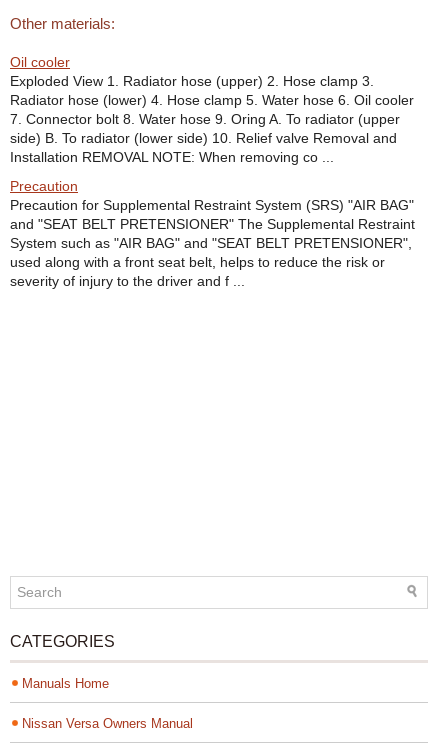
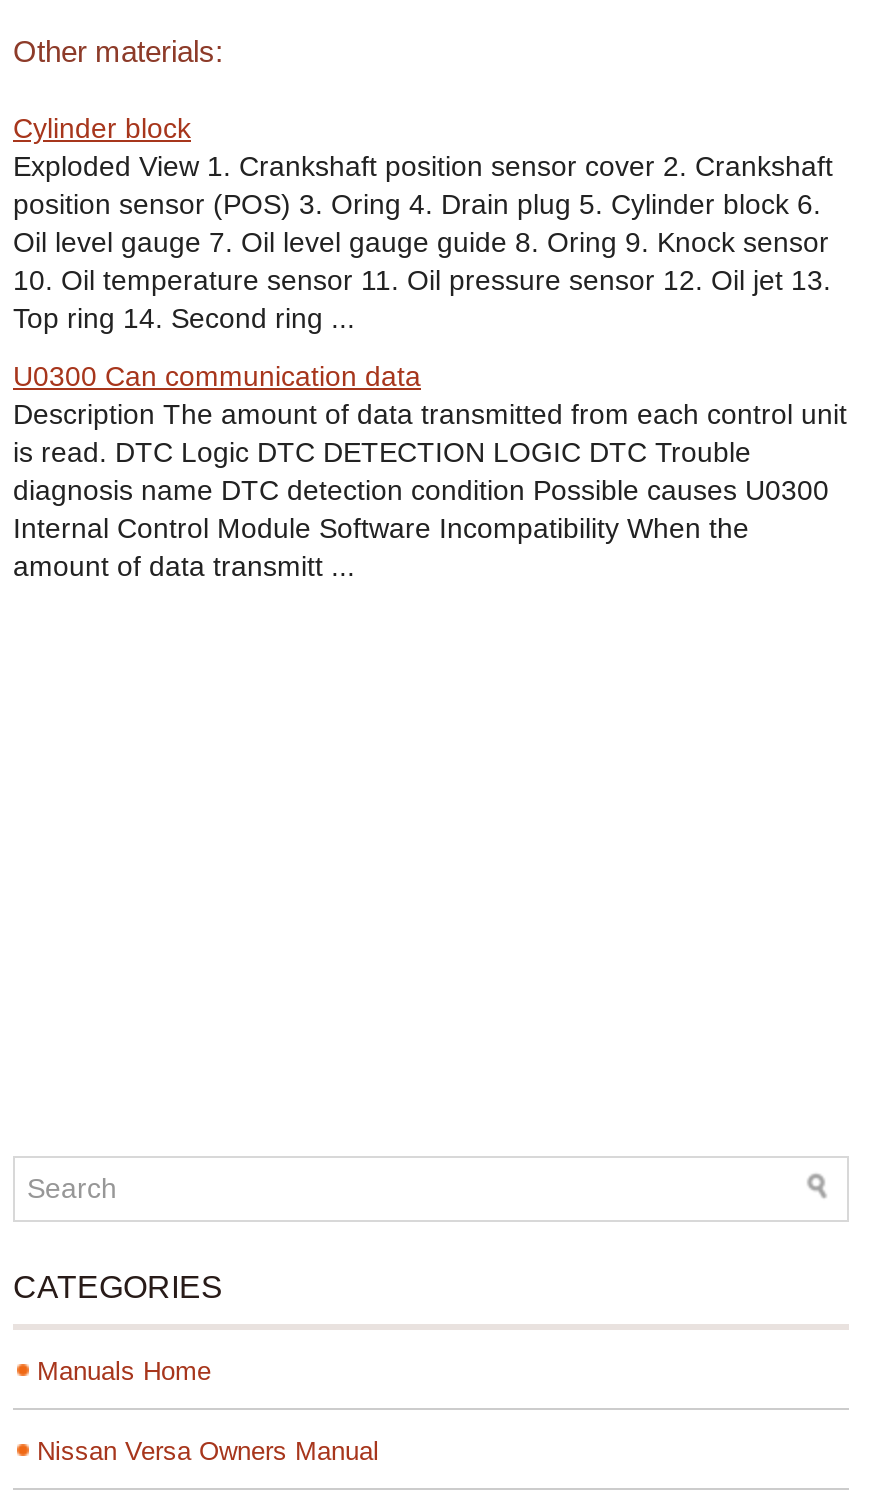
[10,54,414,165] Oil cooler | Exploded View 1. Radiator hose (upper) 2. Hose clamp 3. | Radiator hose (lower) 4. Hose clamp 5. Water hose 6. Oil cooler | 7. Connector bolt 8. Water hose 9. Oring A. To radiator (upper | side) B. To radiator (lower side) 10. Relief valve Removal and | Installation REMOVAL NOTE: When removing co ... -> [13,112,833,334] Cylinder block | Exploded View 1. Crankshaft position sensor cover 2. Crankshaft | position sensor (POS) 3. Oring 4. Drain plug 5. Cylinder block 6. | Oil level gauge 7. Oil level gauge guide 8. Oring 9. Knock sensor | 10. Oil temperature sensor 11. Oil pressure sensor 12. Oil jet 13. | Top ring 14. Second ring ...
[10,178,415,289] Precaution | Precaution for Supplemental Restraint System (SRS) "AIR BAG" | and "SEAT BELT PRETENSIONER" The Supplemental Restraint | System such as "AIR BAG" and "SEAT BELT PRETENSIONER", | used along with a front seat belt, helps to reduce the risk or | severity of injury to the driver and f ... -> [13,360,847,582] U0300 Can communication data | Description The amount of data transmitted from each control unit | is read. DTC Logic DTC DETECTION LOGIC DTC Trouble | diagnosis name DTC detection condition Possible causes U0300 | Internal Control Module Software Incompatibility When the | amount of data transmitt ...

